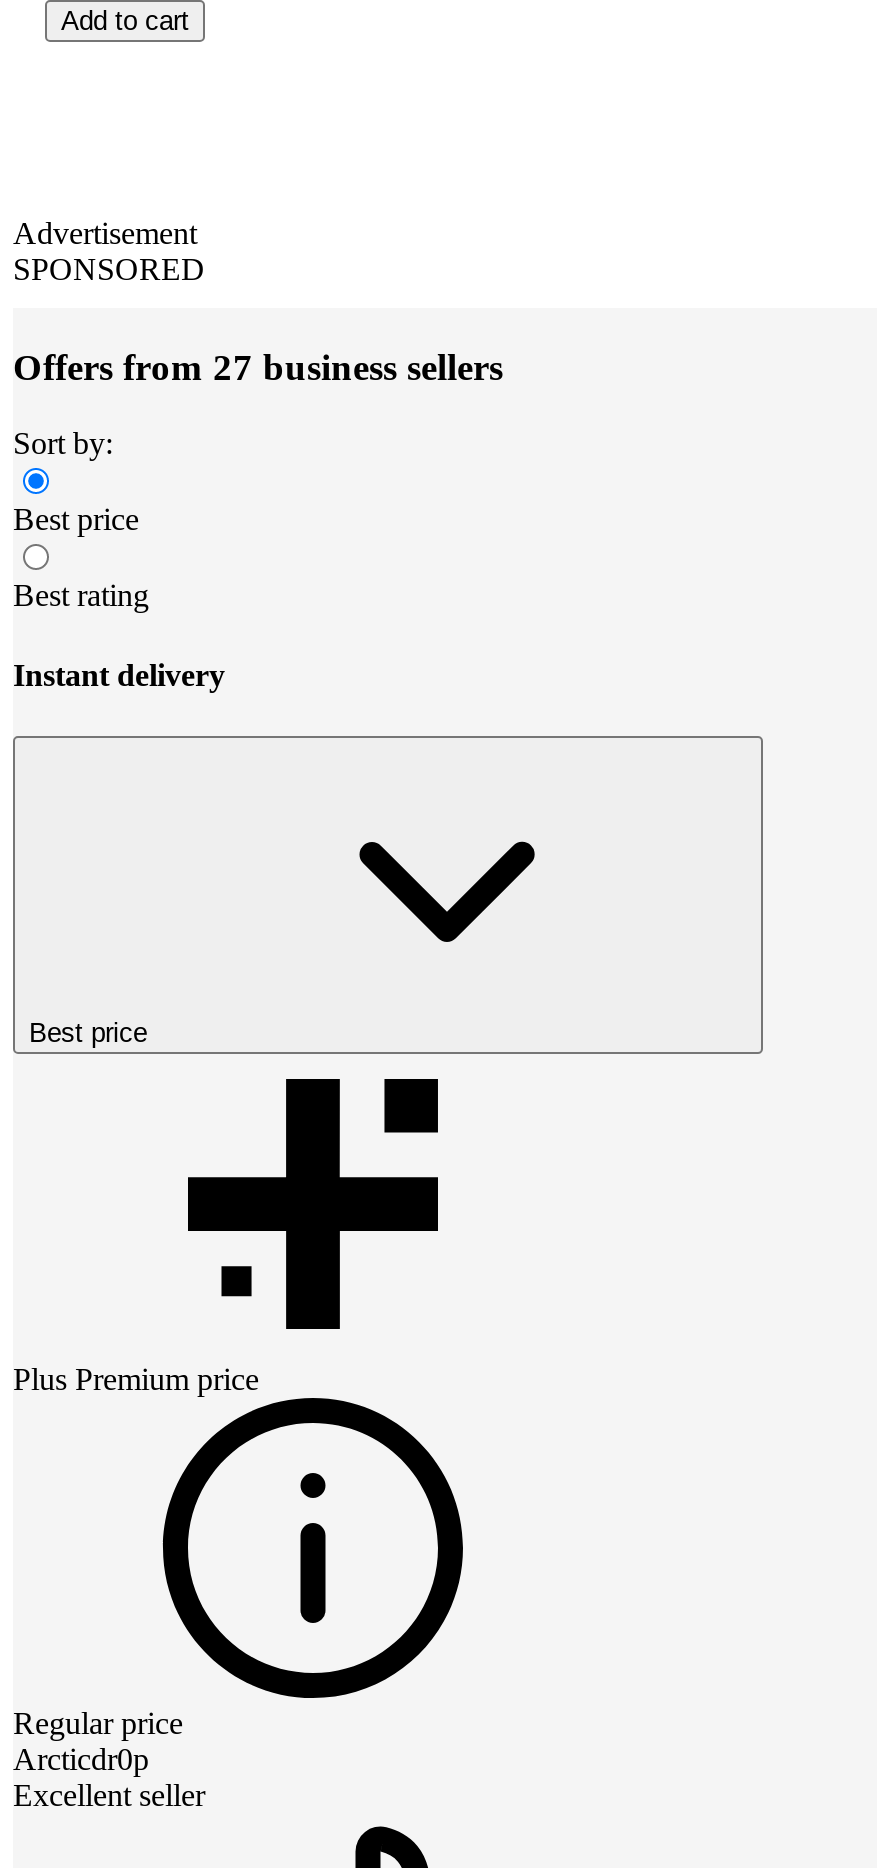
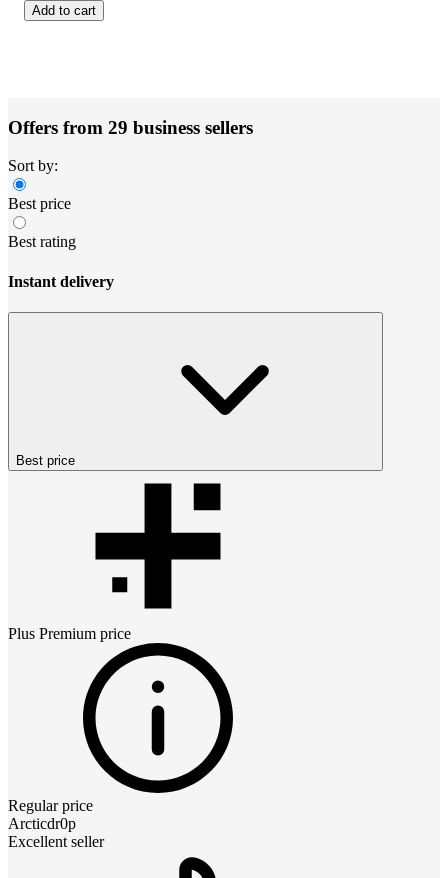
[13,216,503,387] Advertisement | SPONSORED | Offers from 27 business sellers -> [8,116,253,137] Offers from 29 business sellers

